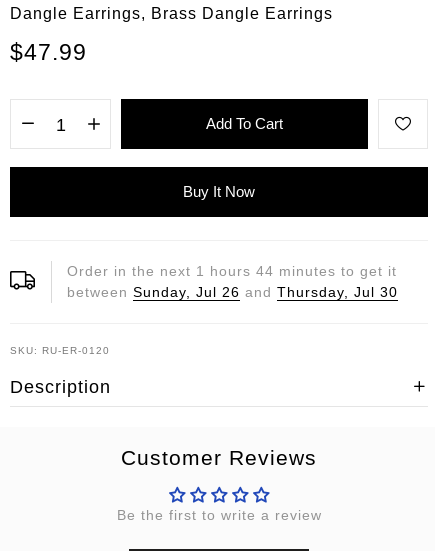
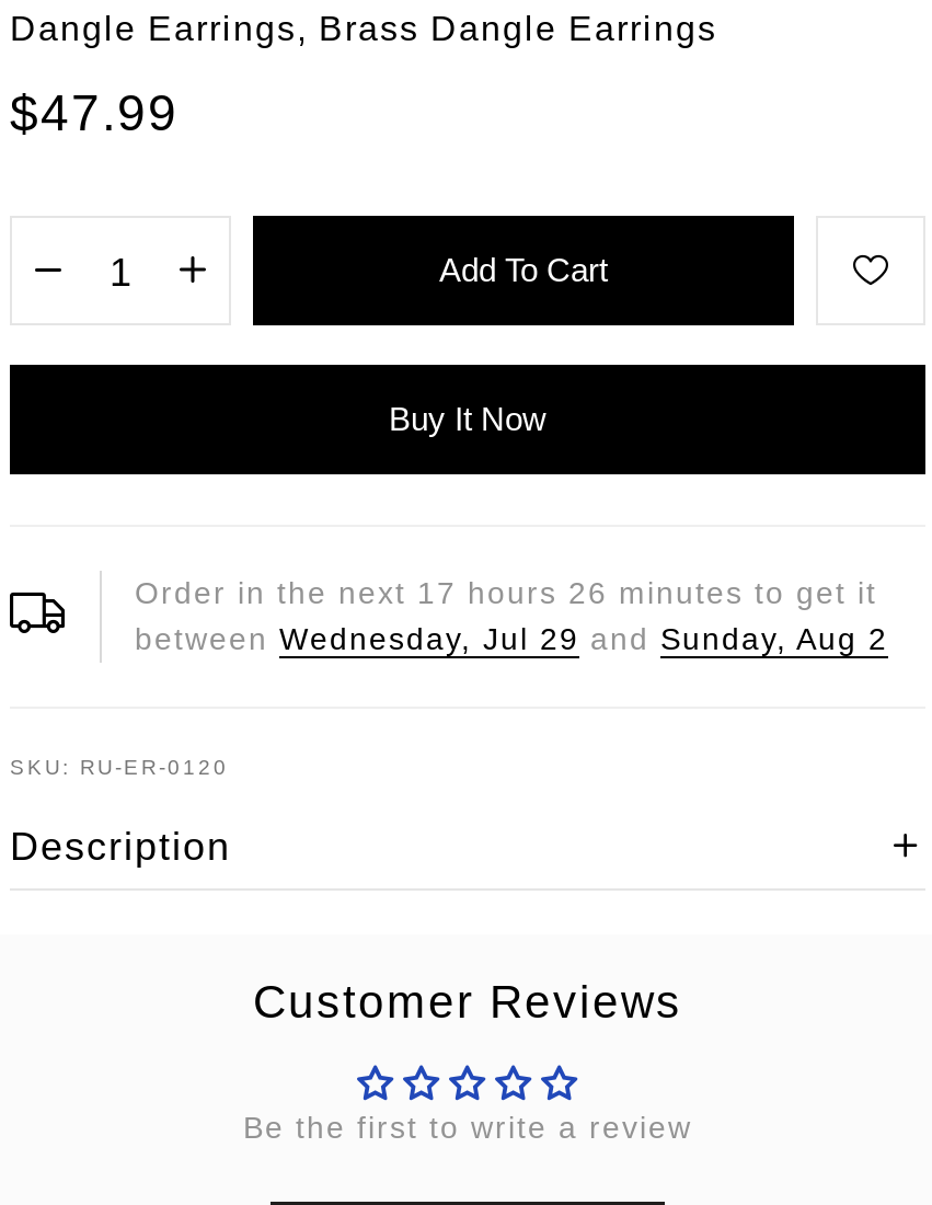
[67,263,397,279] Order in the next 1 hours 44 minutes to get it -> [135,576,877,611] Order in the next 17 hours 26 minutes to get it
[67,284,398,300] between Sunday, Jul 26 and Thursday, Jul 30 -> [135,622,888,657] between Wednesday, Jul 29 and Sunday, Aug 2

